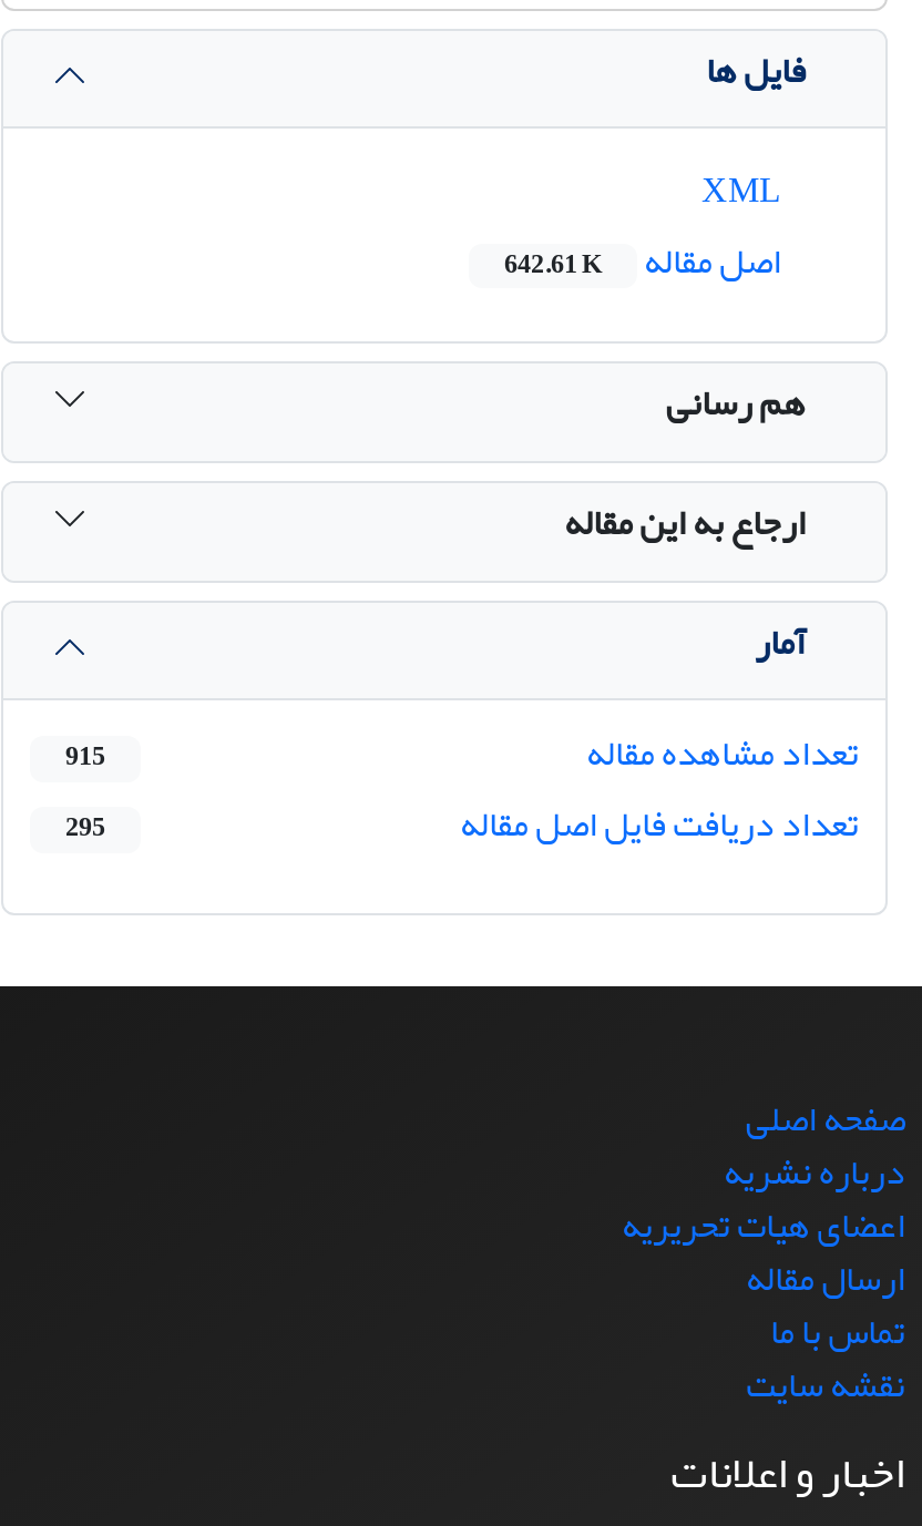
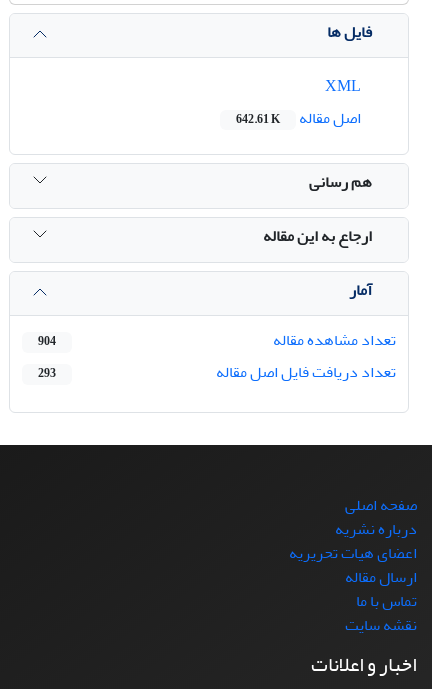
[65,732,105,783] 915 -> [38,330,56,353] 904
[65,803,105,854] 295 -> [38,362,56,385] 293

